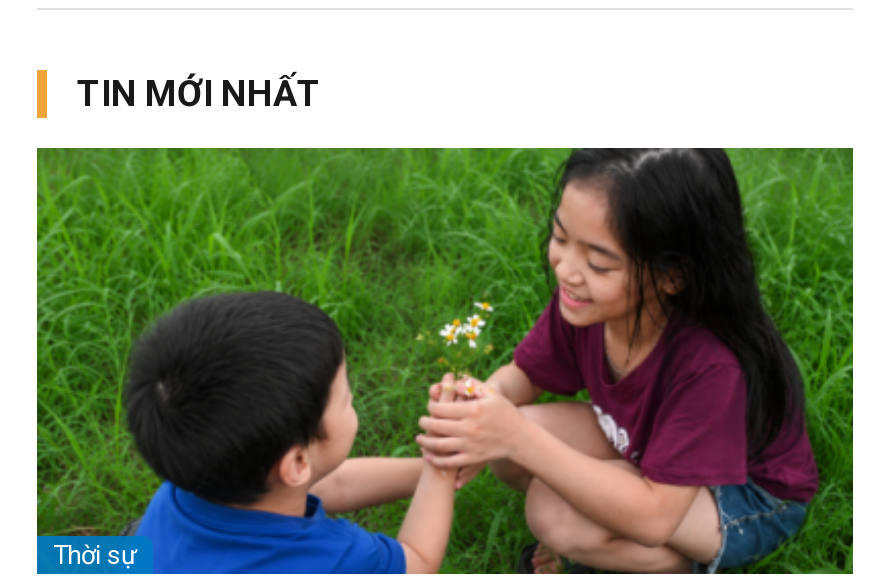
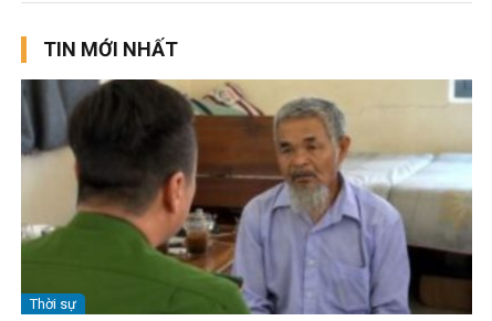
[37,146,855,576] [image] -> [21,78,473,315] [image]

